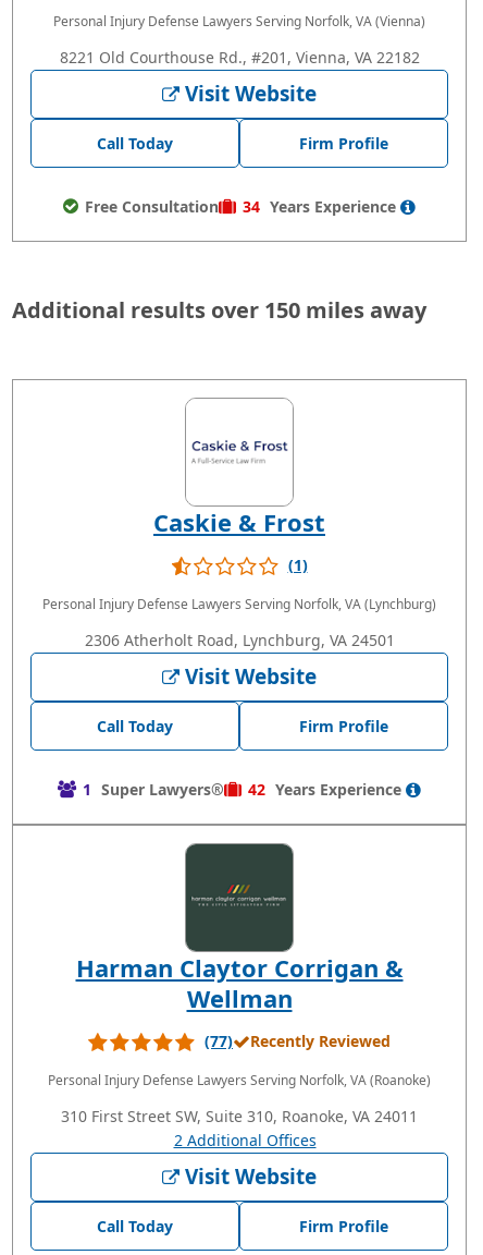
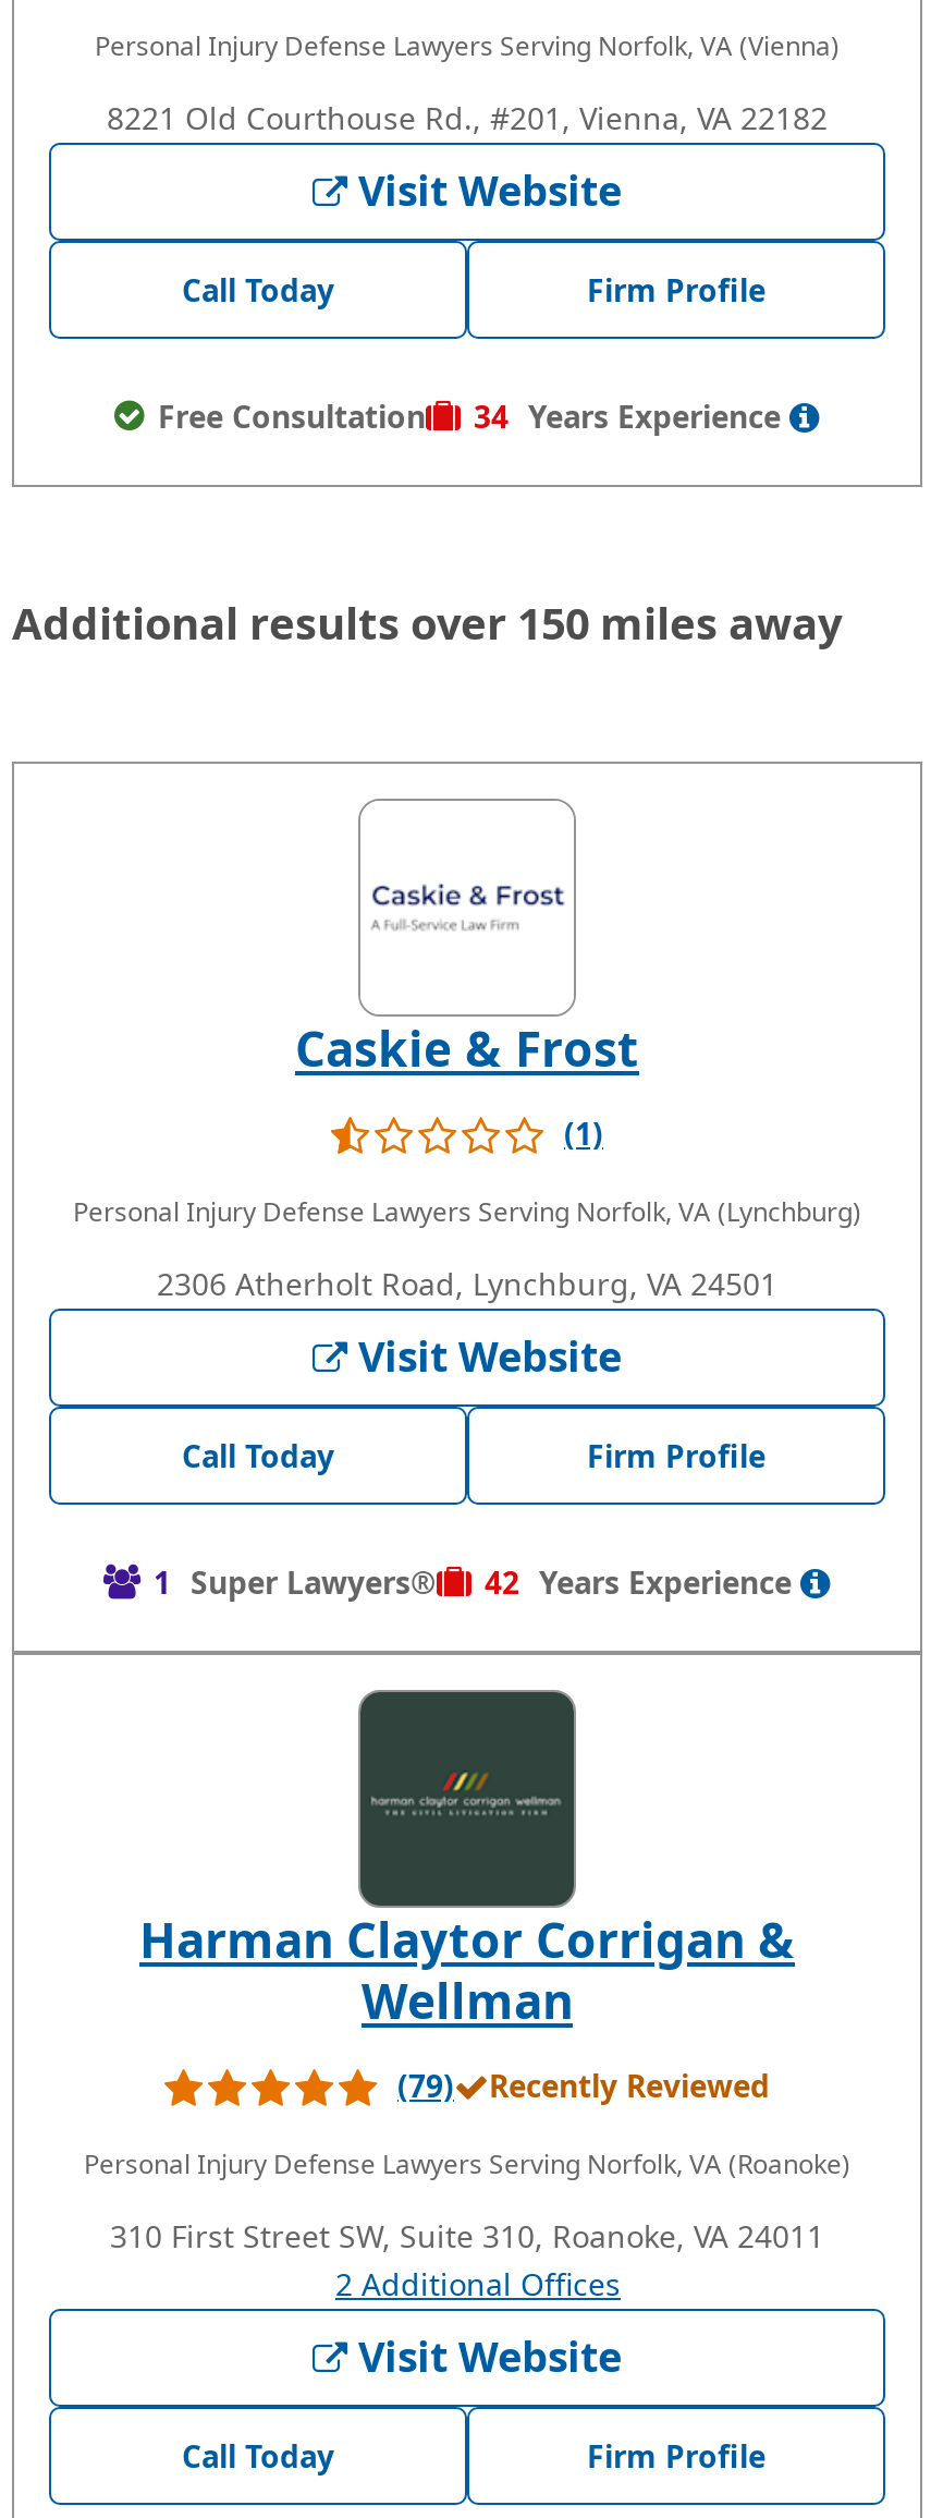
[205,1031,391,1051] (77) Recently Reviewed -> [397,2065,770,2106] (79) Recently Reviewed

